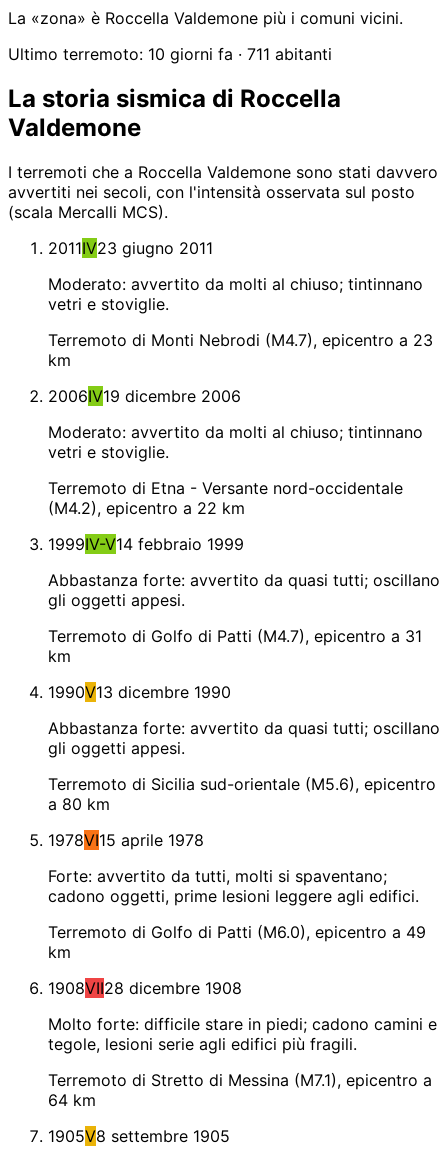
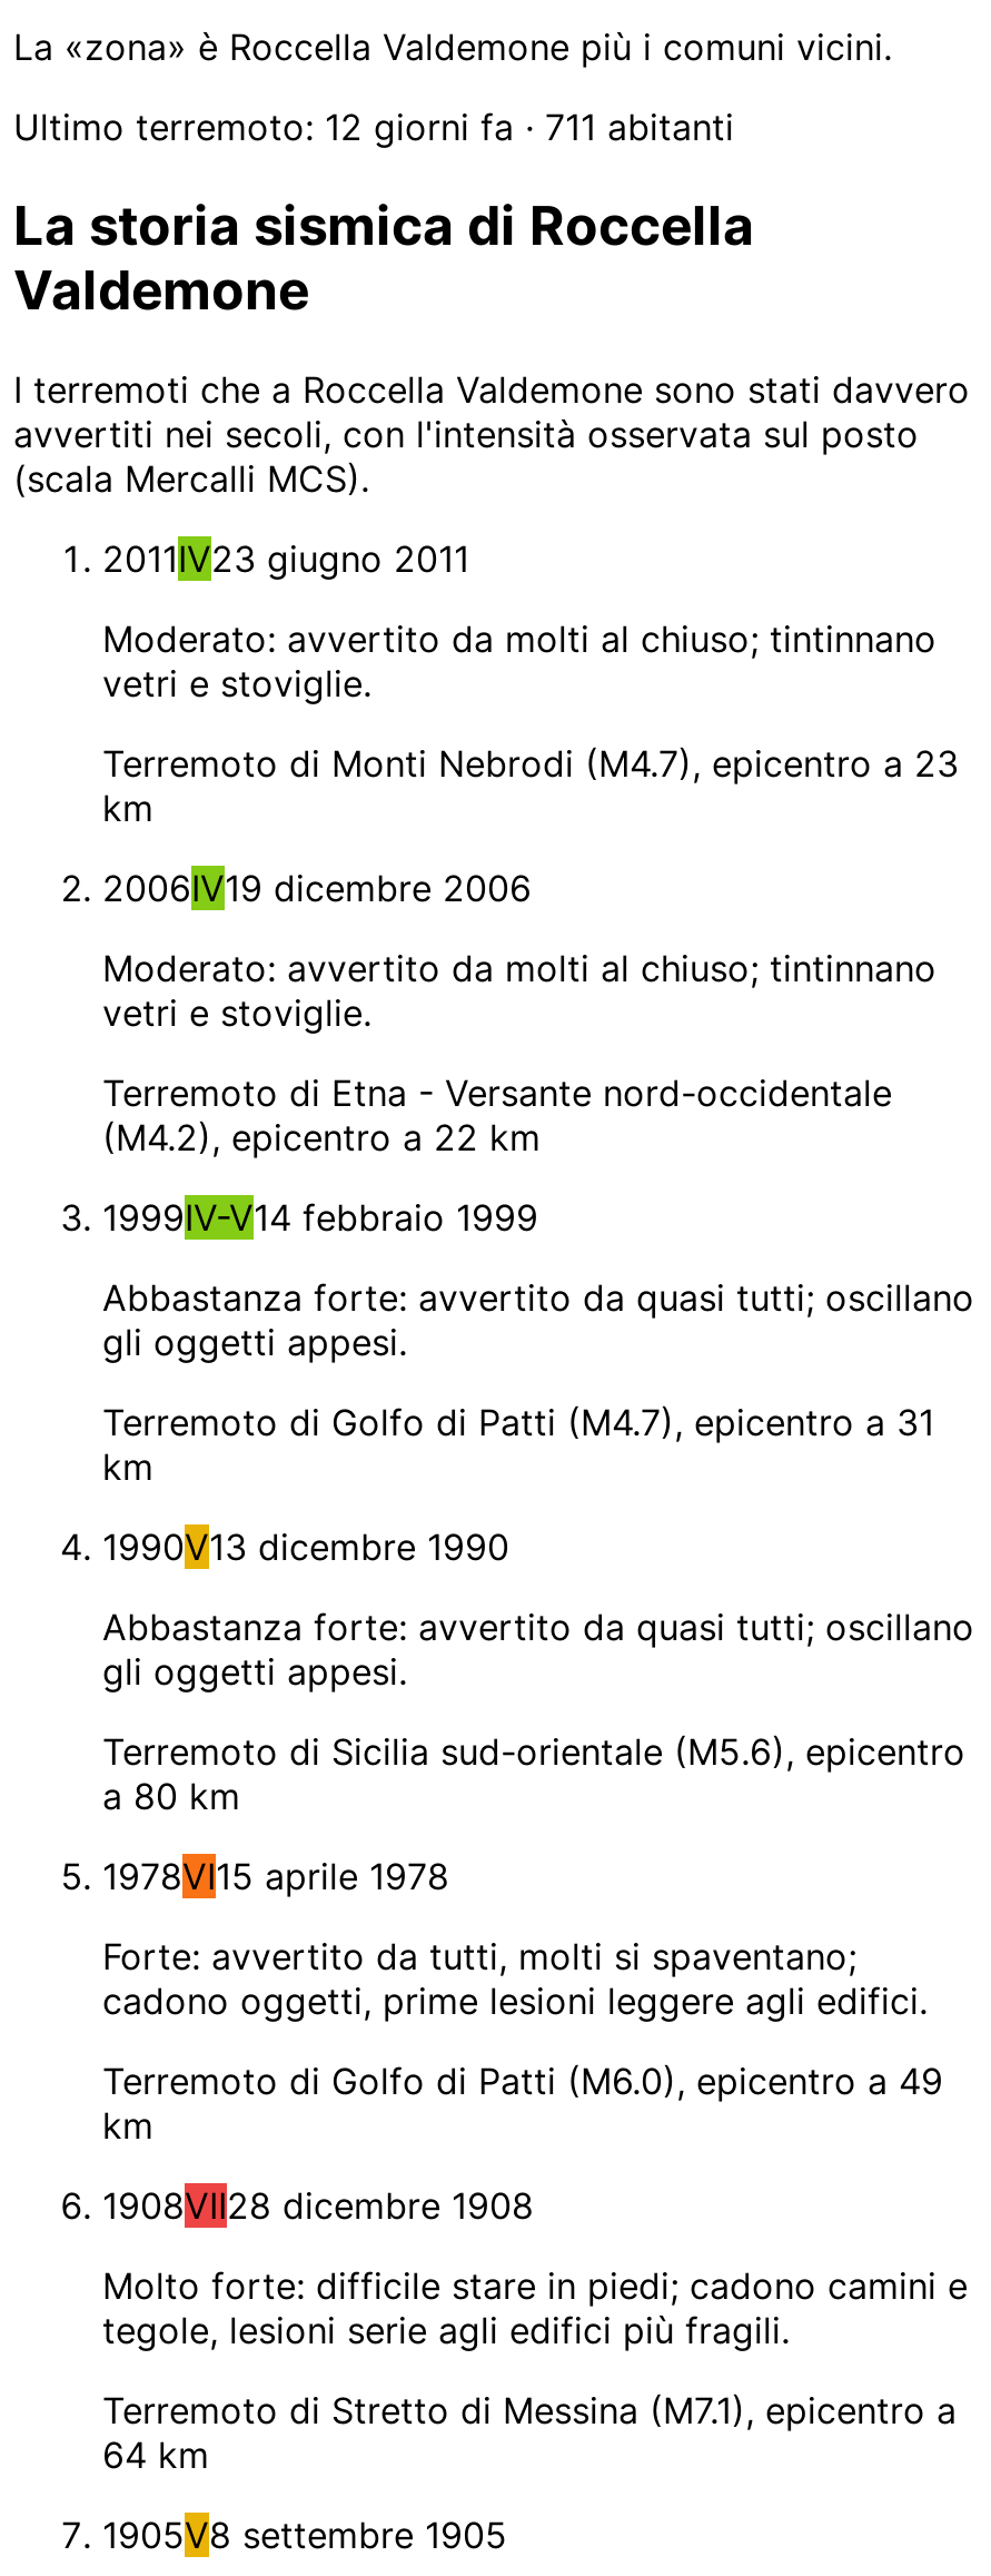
[8,44,332,64] Ultimo terremoto: 10 giorni fa · 711 abitanti -> [13,105,734,150] Ultimo terremoto: 12 giorni fa · 711 abitanti

